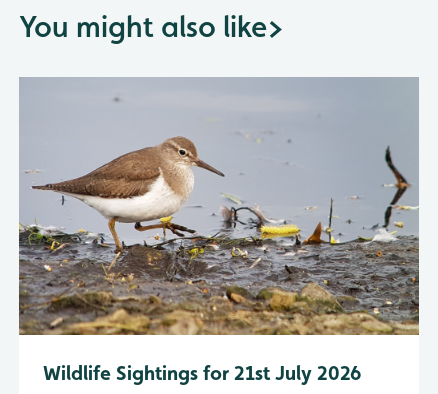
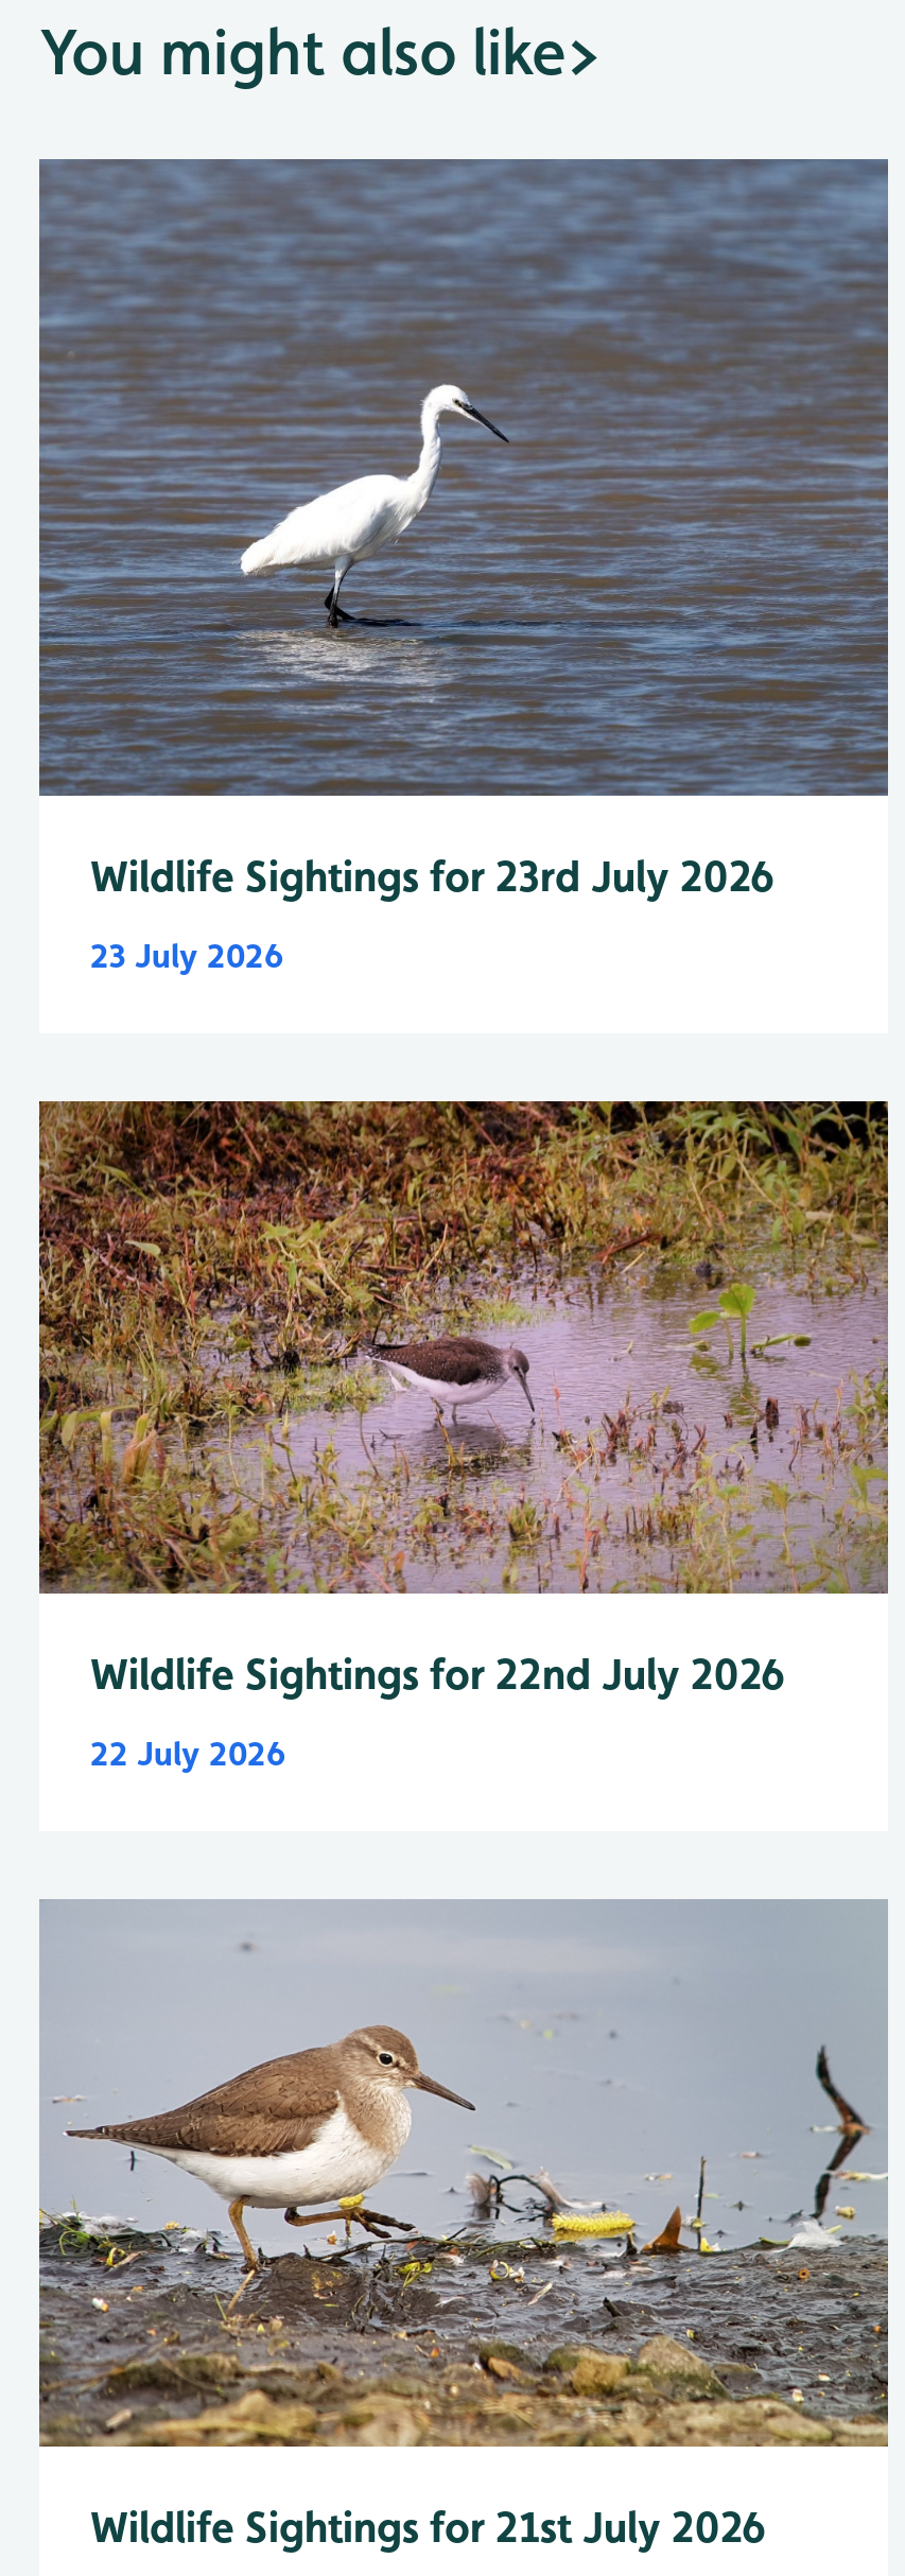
none -> [37,159,890,976] [image] | Wildlife Sightings for 23rd July 2026 | 23 July 2026
none -> [37,1099,890,1774] [image] | Wildlife Sightings for 22nd July 2026 | 22 July 2026

